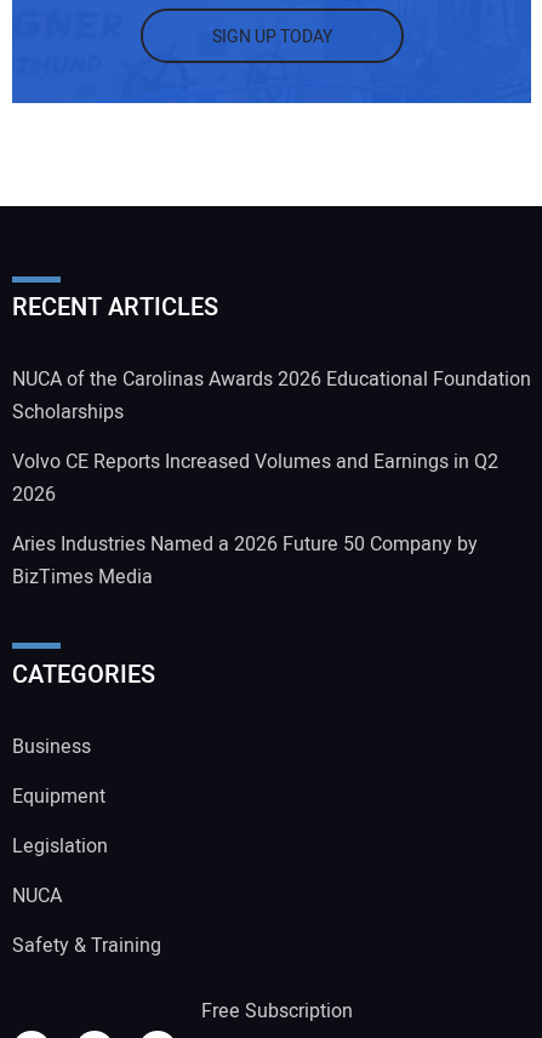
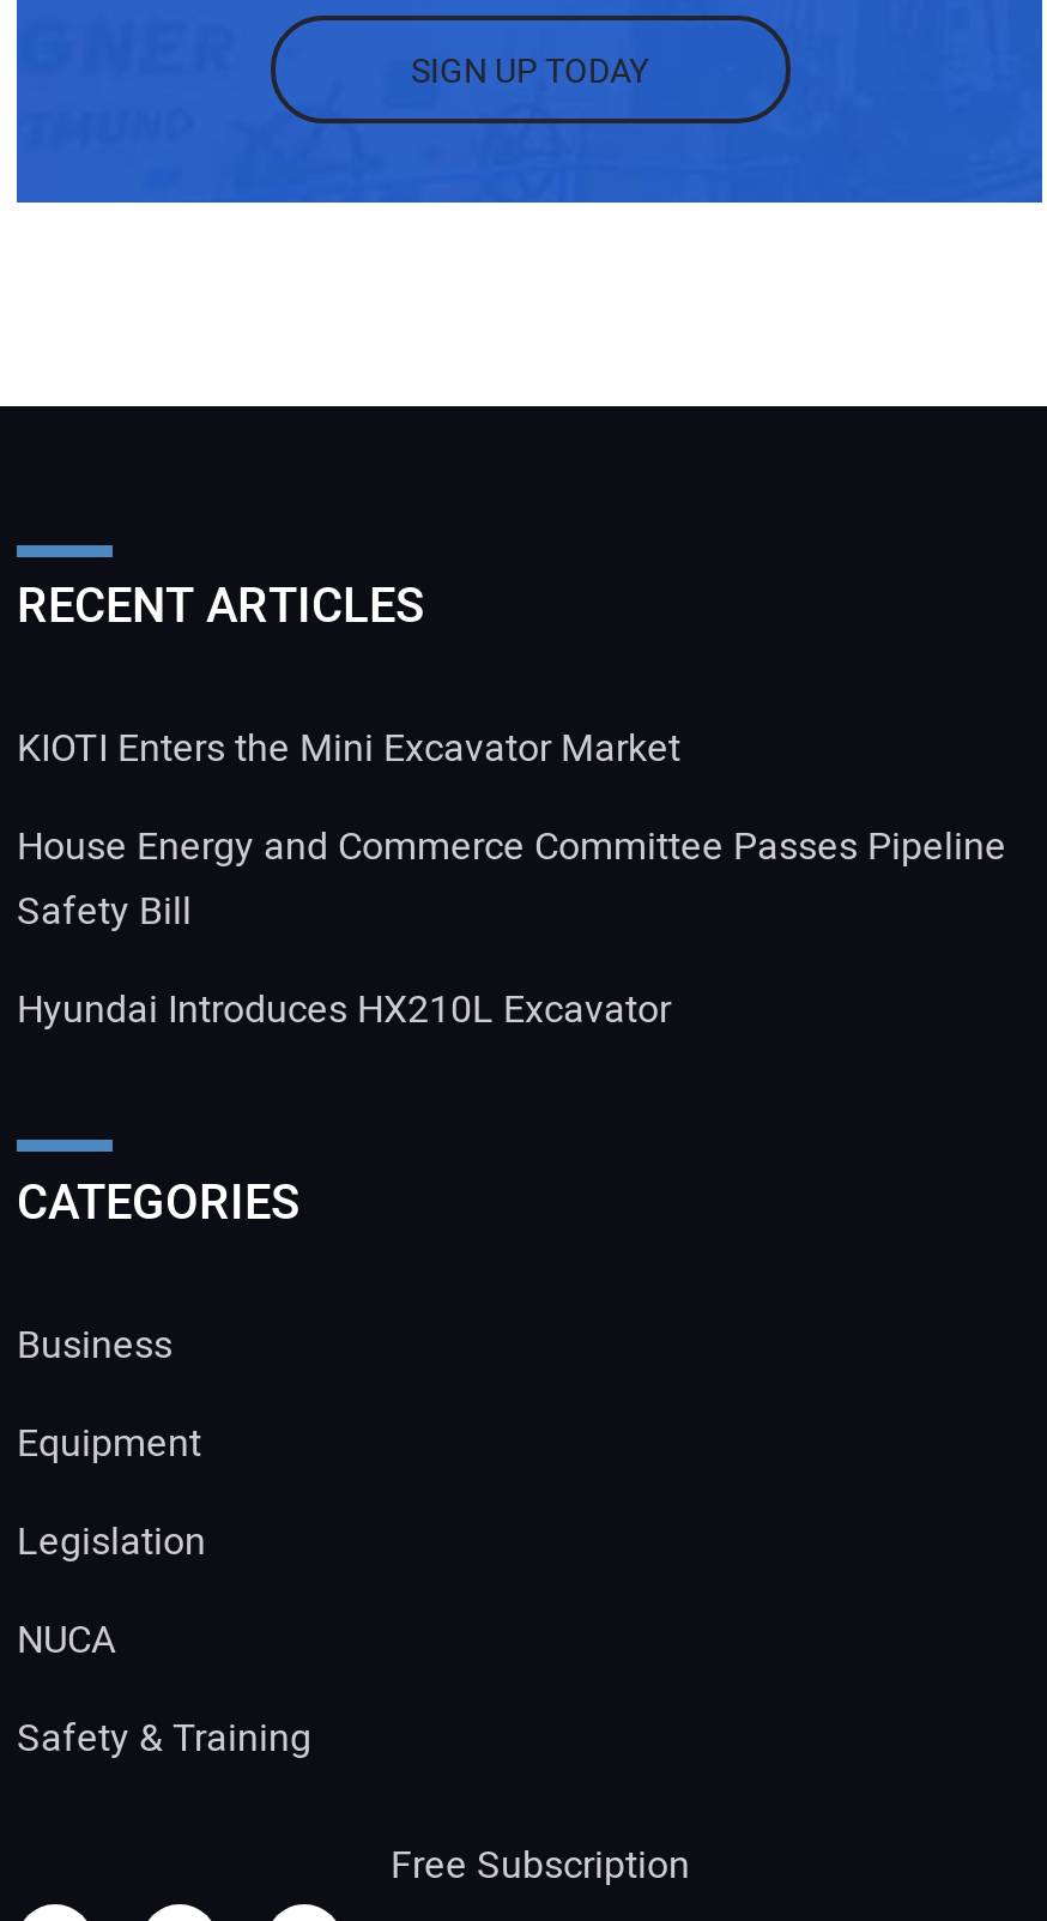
[12,365,531,427] NUCA of the Carolinas Awards 2026 Educational Foundation | Scholarships -> [17,721,680,778] KIOTI Enters the Mini Excavator Market
[12,448,498,510] Volvo CE Reports Increased Volumes and Earnings in Q2 | 2026 -> [17,819,1006,941] House Energy and Commerce Committee Passes Pipeline | Safety Bill
[12,530,478,592] Aries Industries Named a 2026 Future 50 Company by | BizTimes Media -> [17,982,671,1039] Hyundai Introduces HX210L Excavator

